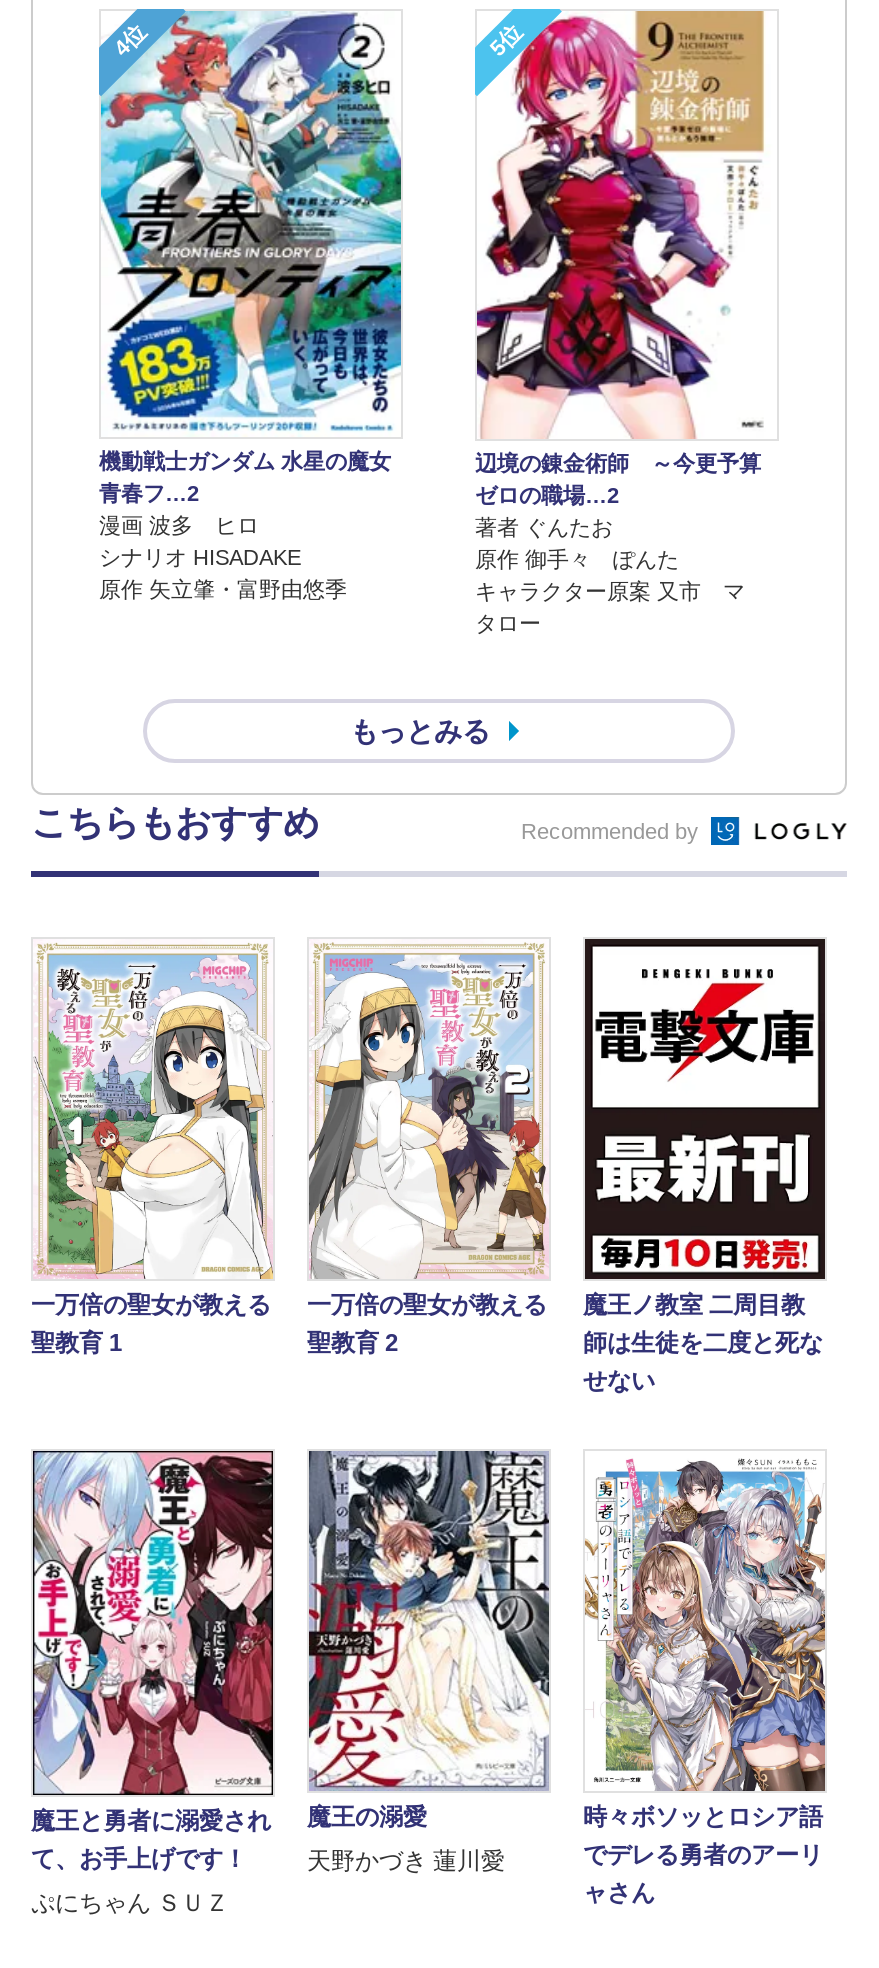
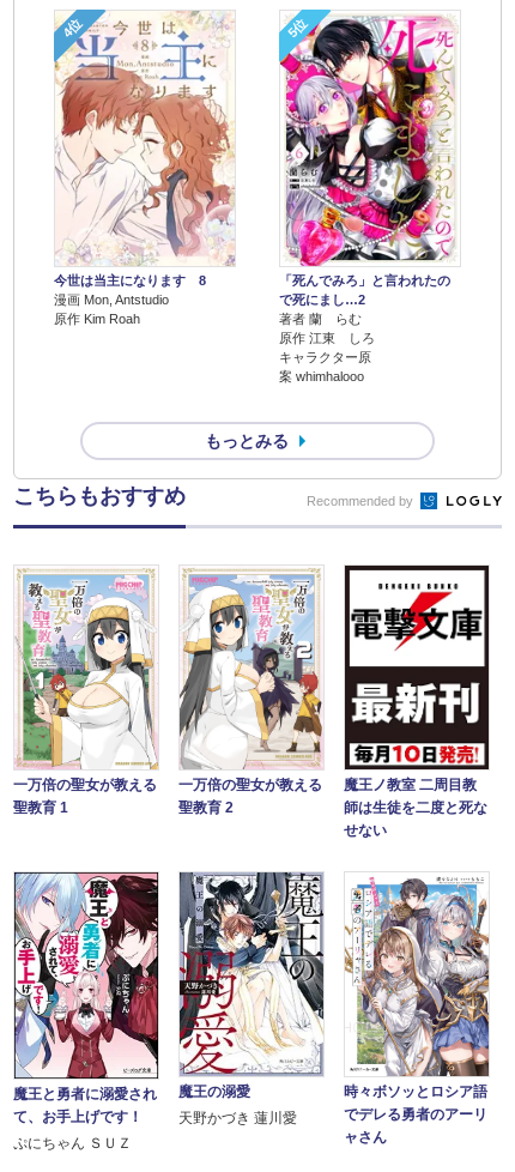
[99,9,403,601] [image] | 機動戦士ガンダム 水星の魔女 | 青春フ…2 | 漫画 波多 ヒロ | シナリオ HISADAKE | 原作 矢立肇・富野由悠季 -> [54,11,236,326] [image] | 今世は当主になります 8 | 漫画 Mon, Antstudio | 原作 Kim Roah
[475,9,769,635] [image] | 辺境の錬金術師 ～今更予算 | ゼロの職場…2 | 著者 ぐんたお | 原作 御手々 ぽんた | キャラクター原案 又市 マ | タロー -> [279,11,458,383] [image] | 「死んでみろ」と言われたの | で死にまし…2 | 著者 蘭 らむ | 原作 江東 しろ | キャラクター原 | 案 whimhalooo

